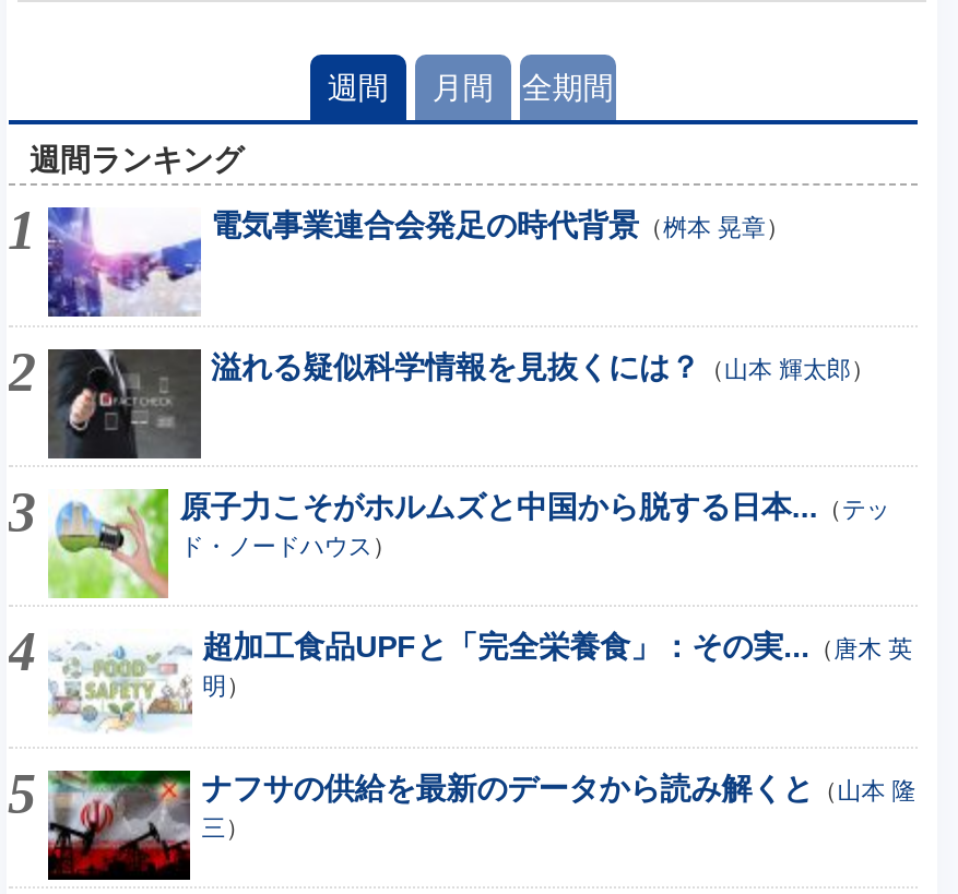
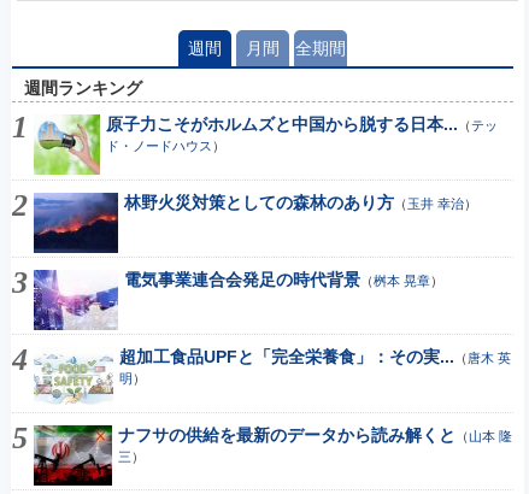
moved [46,205,790,319] -> [33,270,443,331]: [image] | 電気事業連合会発足の時代背景（桝本 晃章）
[46,347,201,458] [image] -> [33,192,118,253] [image]
[211,349,875,384] 溢れる疑似科学情報を見抜くには？（山本 輝太郎） -> none
moved [11,487,890,603] -> [13,113,498,177]: [image] | 原子力こそがホルムズと中国から脱する日本...（テッ | ド・ノードハウス）
none -> [124,192,477,212] 林野火災対策としての森林のあり方（玉井 幸治）

